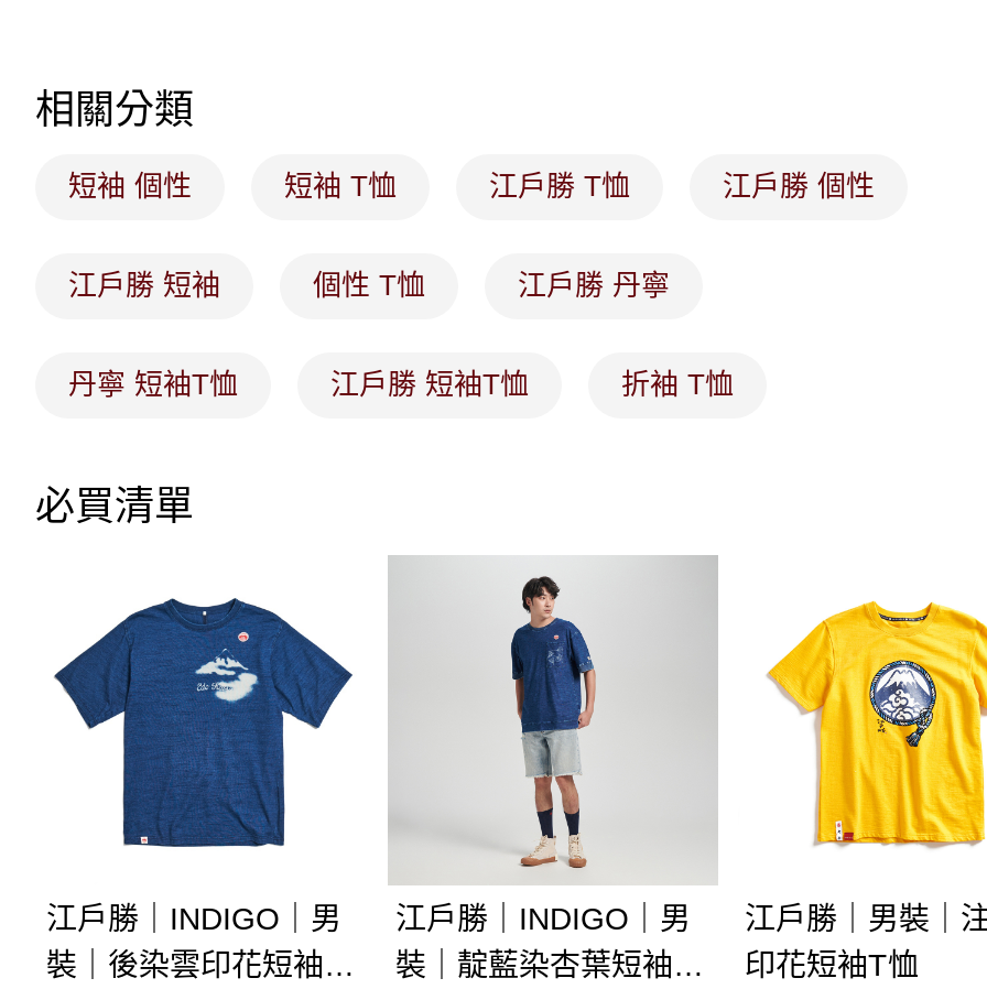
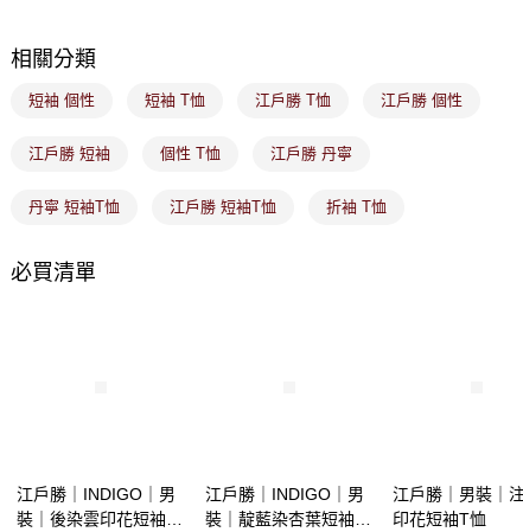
[388,555,718,885] [image] -> none
[53,597,355,850] [image] -> none
[767,599,980,850] [image] -> none

